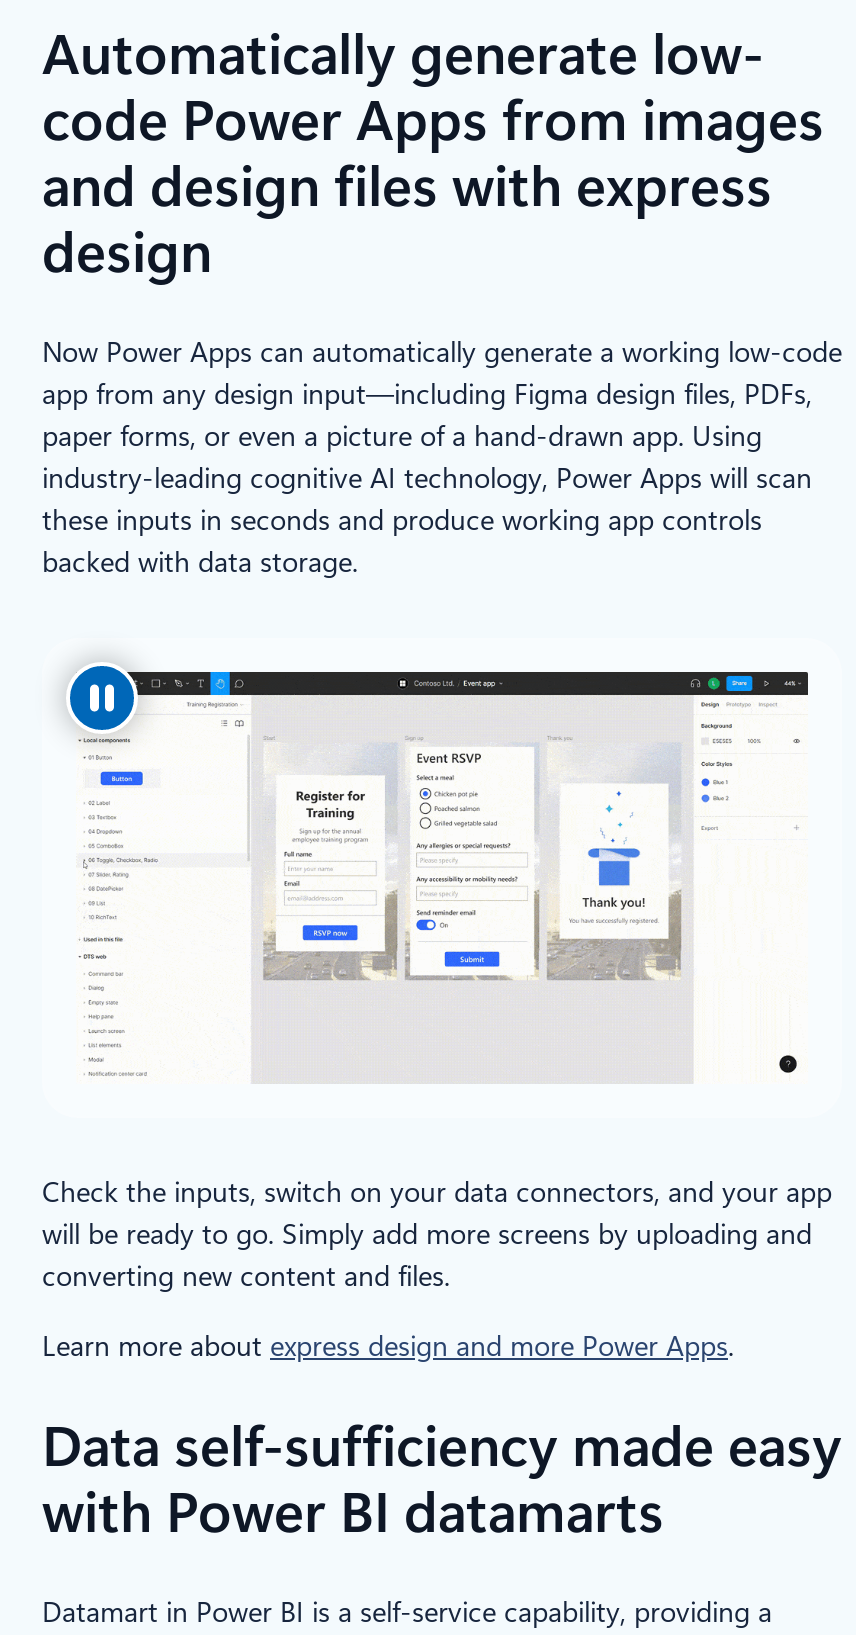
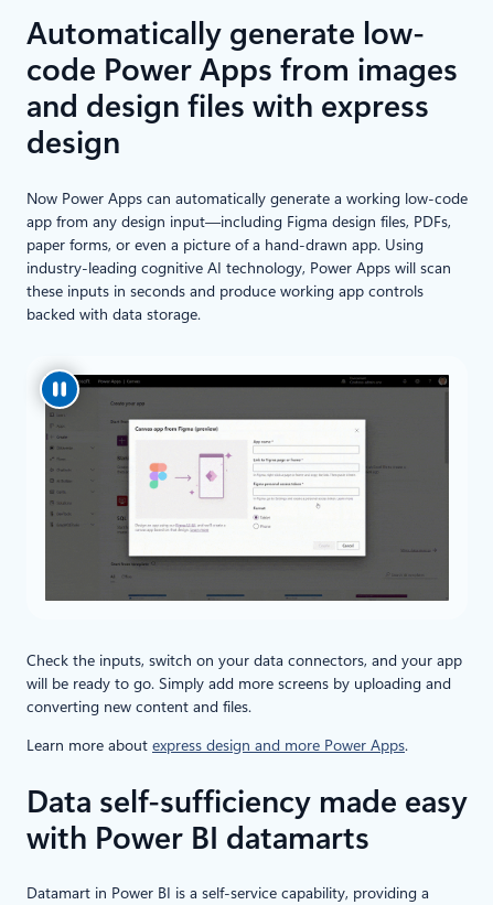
[76,665,808,1083] [image] -> [44,371,450,602] [image]

